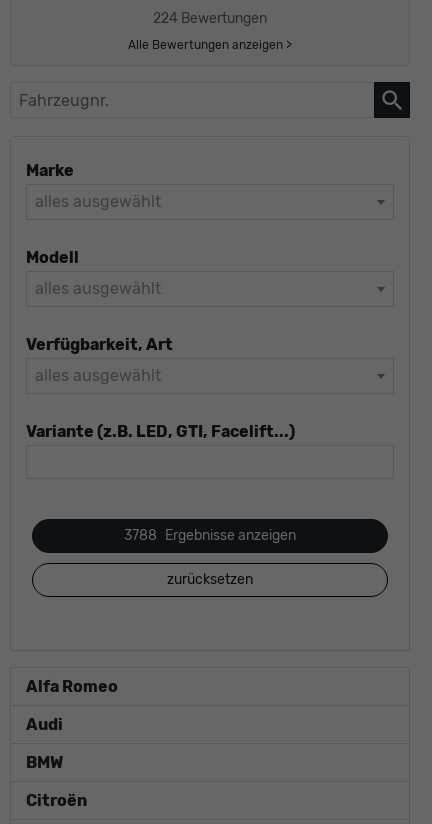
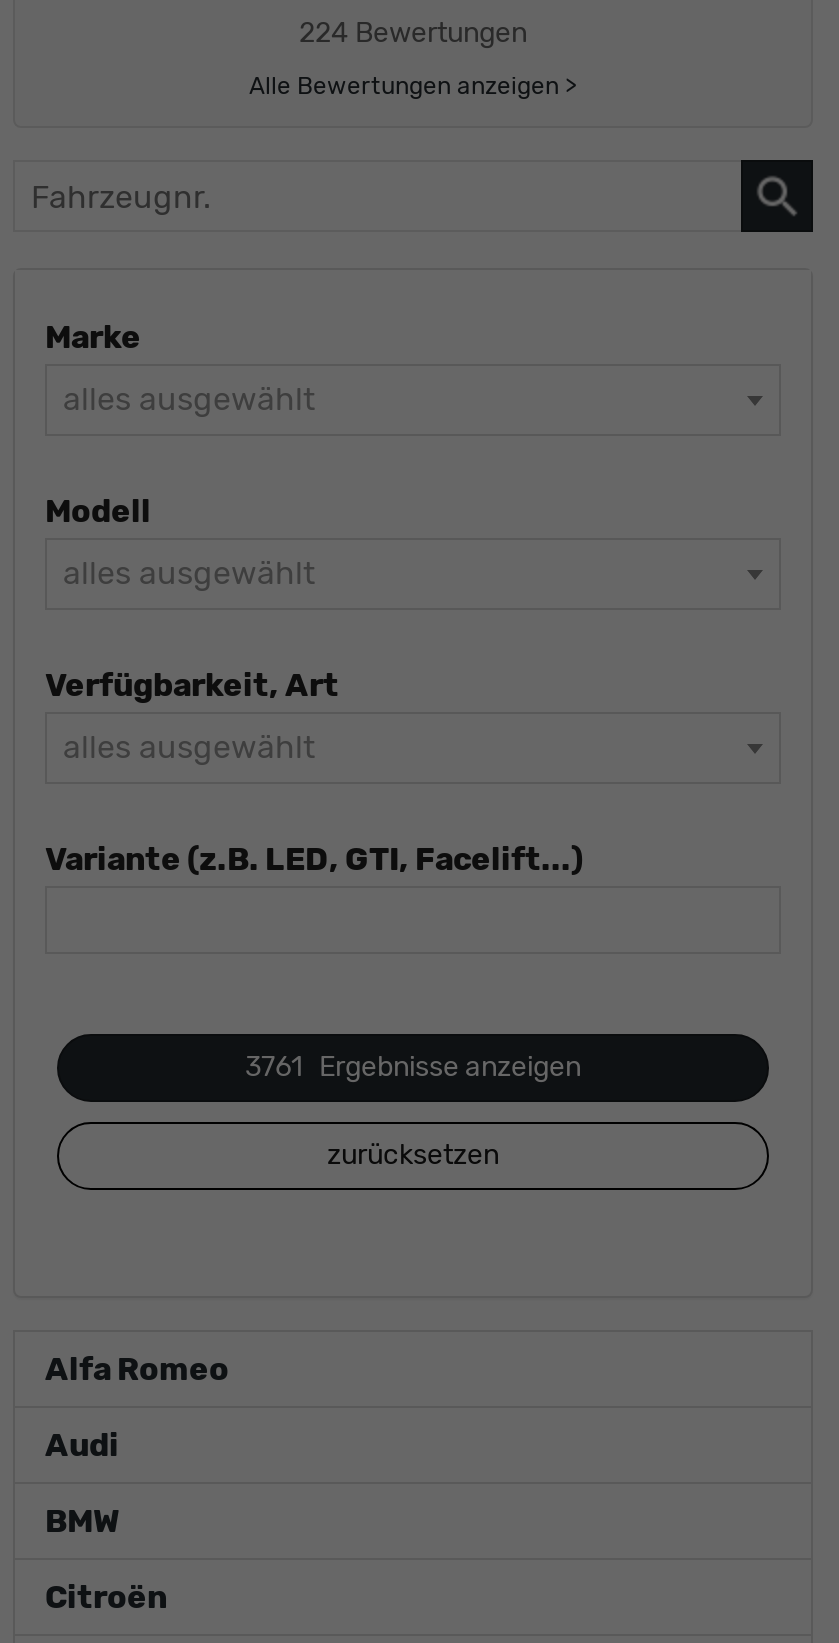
[124,527,296,544] 3788 Ergebnisse anzeigen -> [245,1049,581,1083] 3761 Ergebnisse anzeigen

